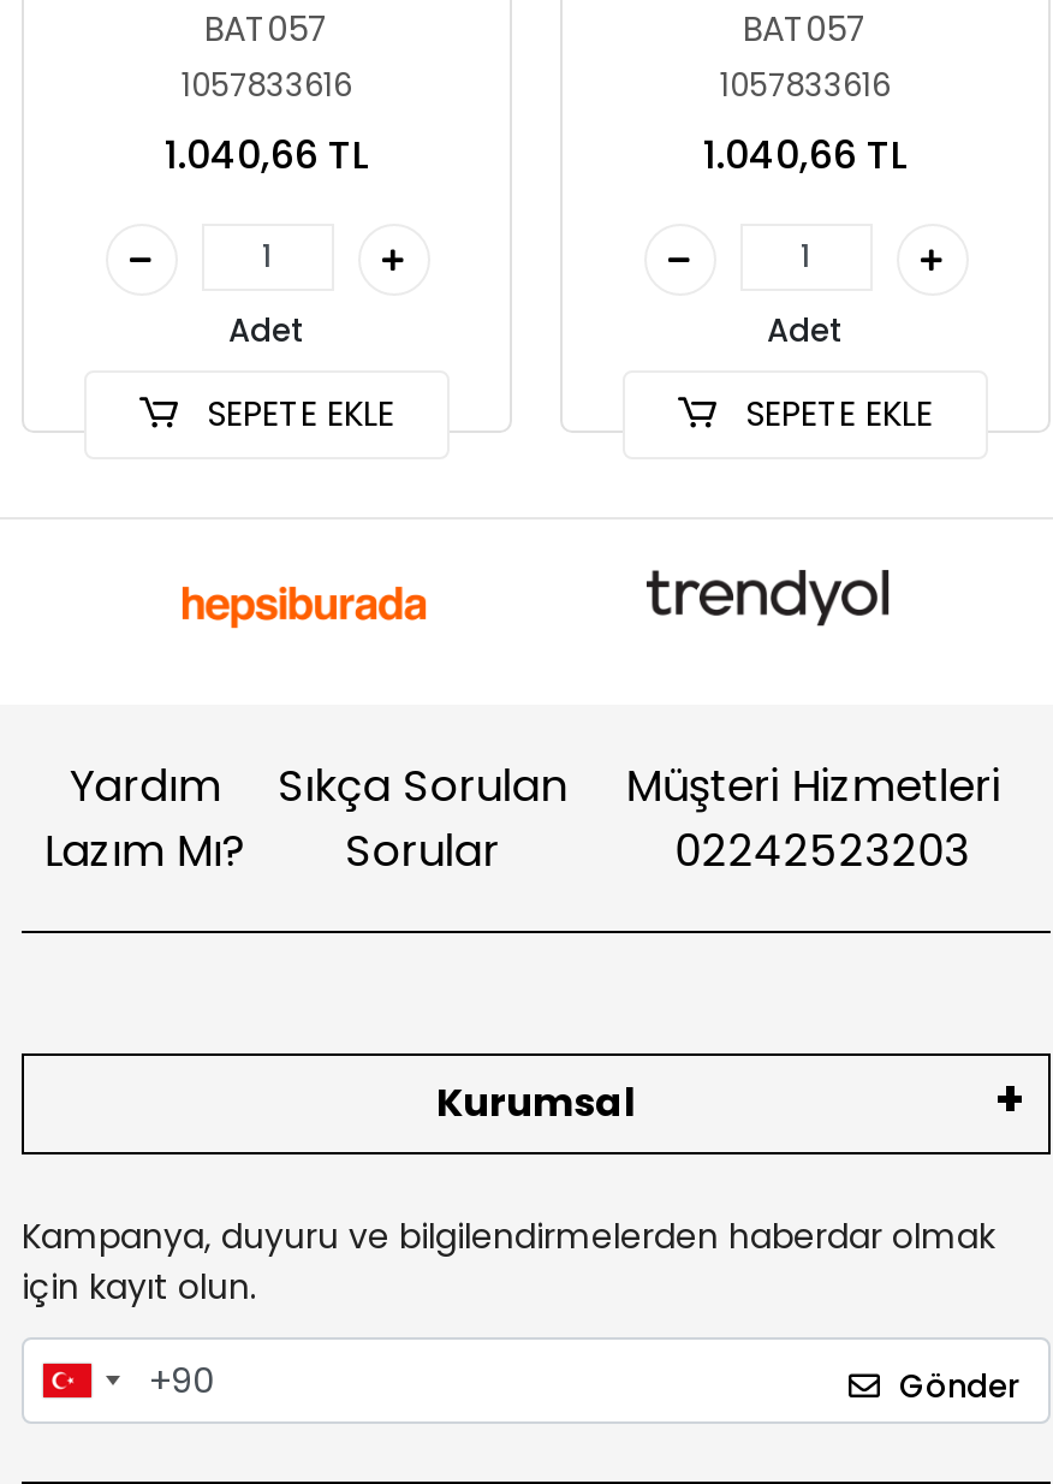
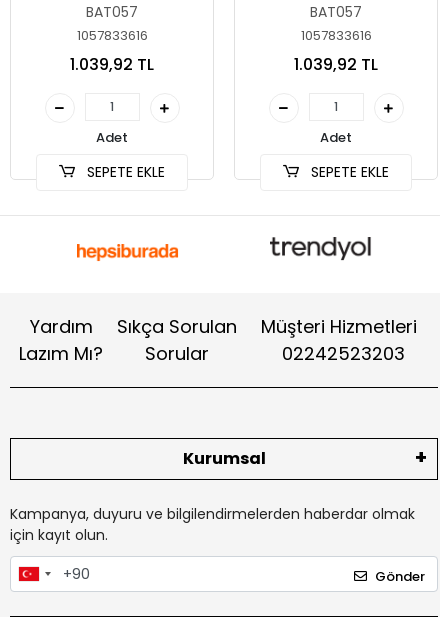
[165,127,369,183] 1.040,66 TL -> [70,53,154,76] 1.039,92 TL
[703,127,908,183] 1.040,66 TL -> [294,53,378,76] 1.039,92 TL

